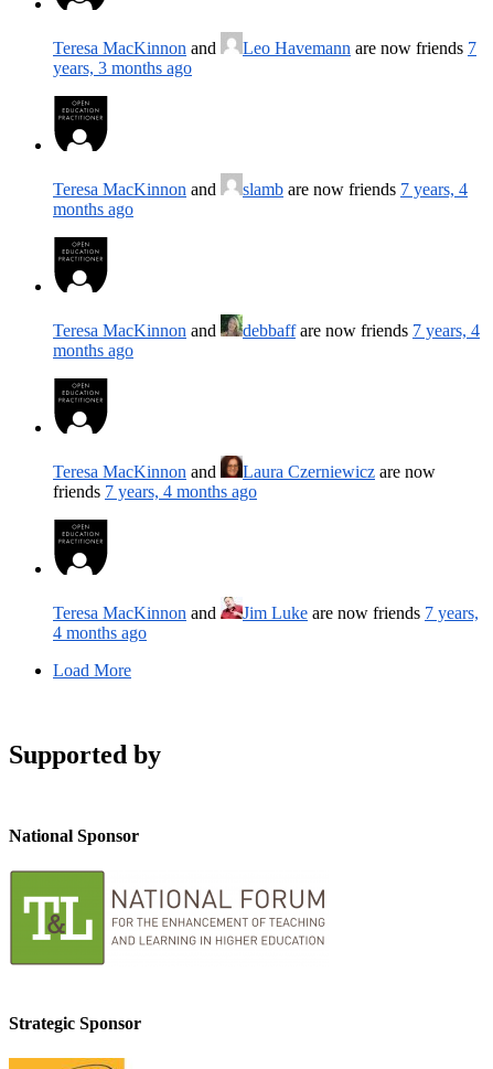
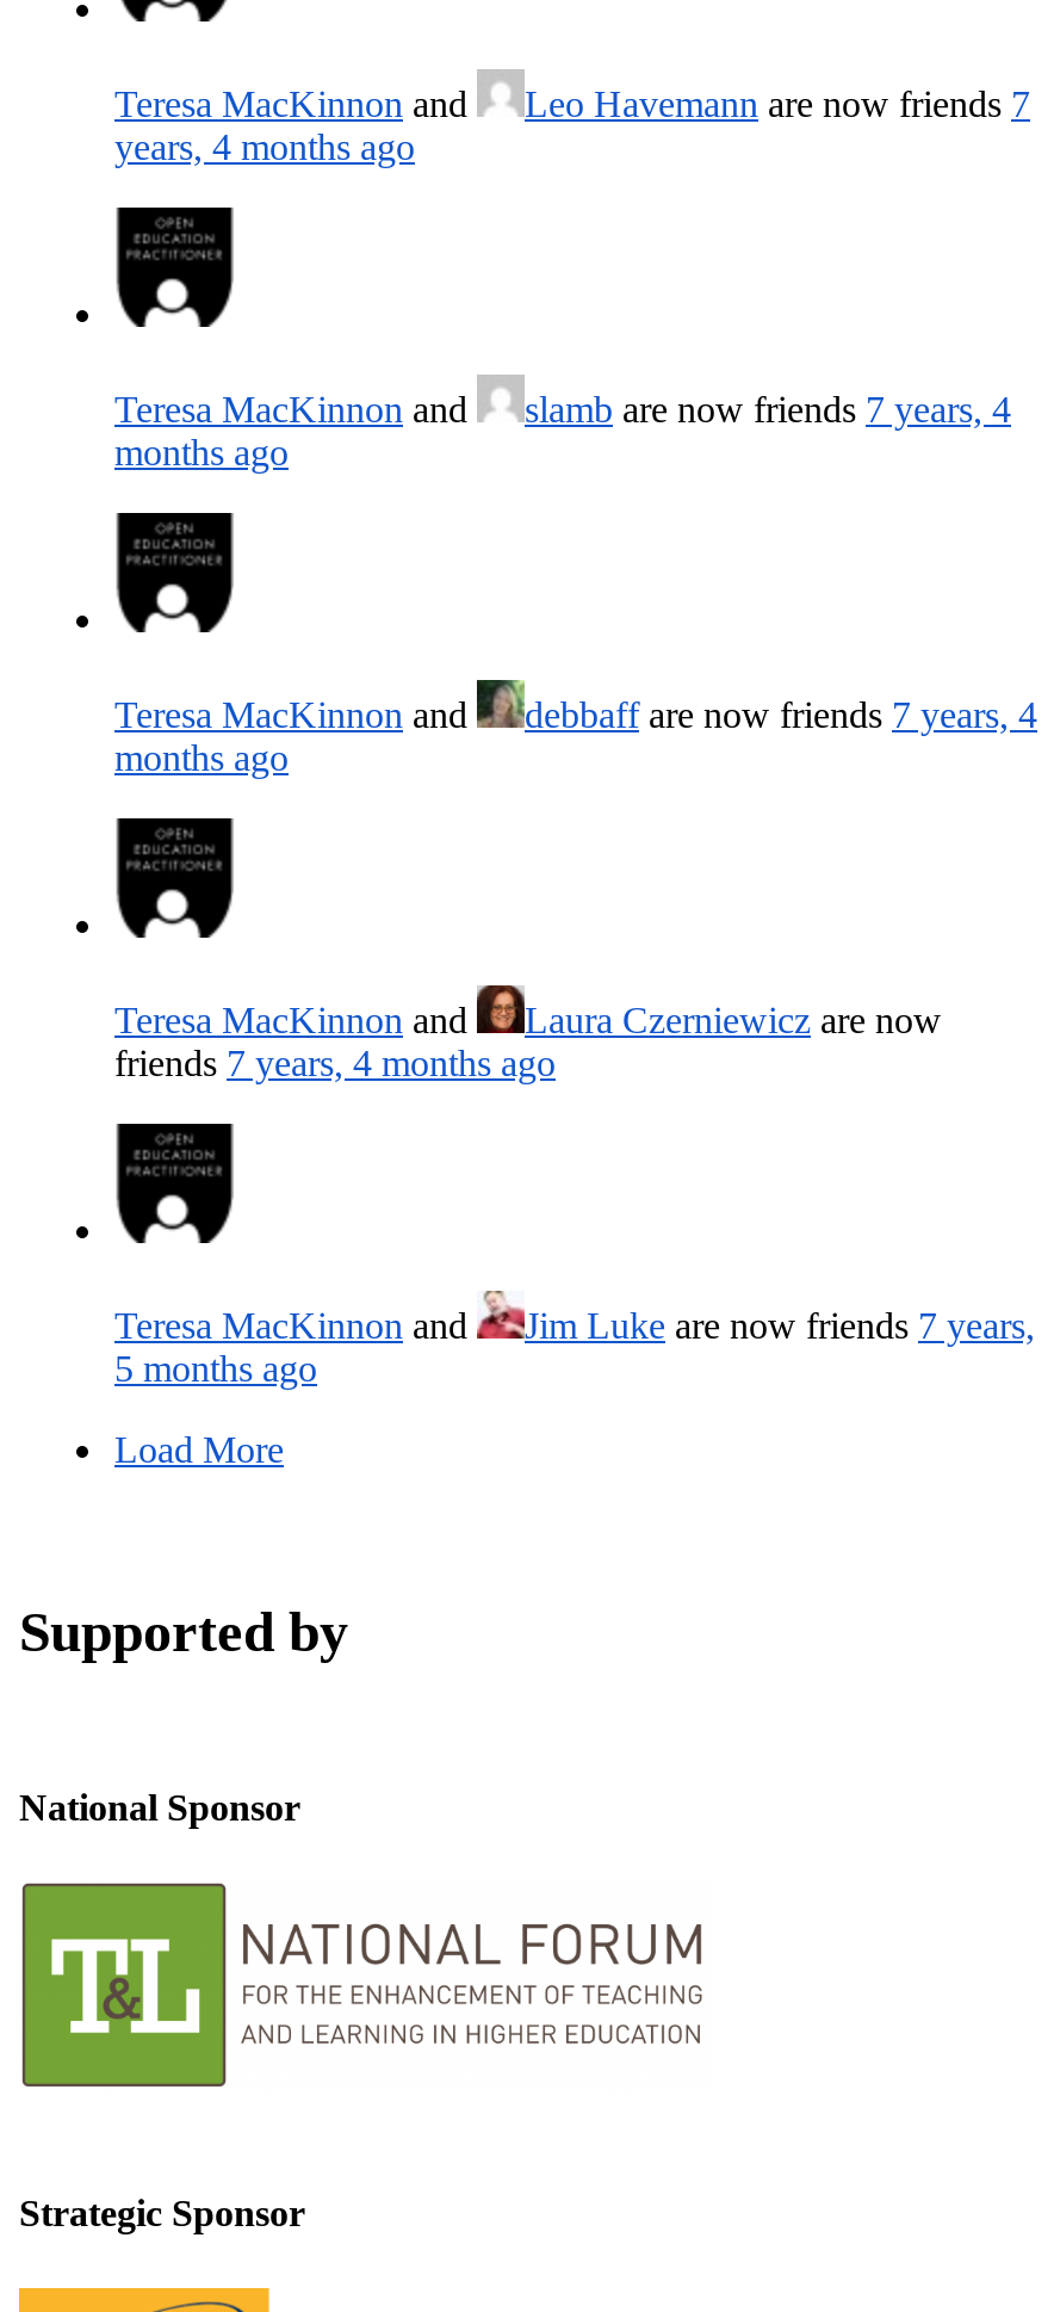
[53,58,192,77] years, 3 months ago -> [114,126,415,166] years, 4 months ago
[53,623,147,642] 4 months ago -> [114,1347,317,1388] 5 months ago

